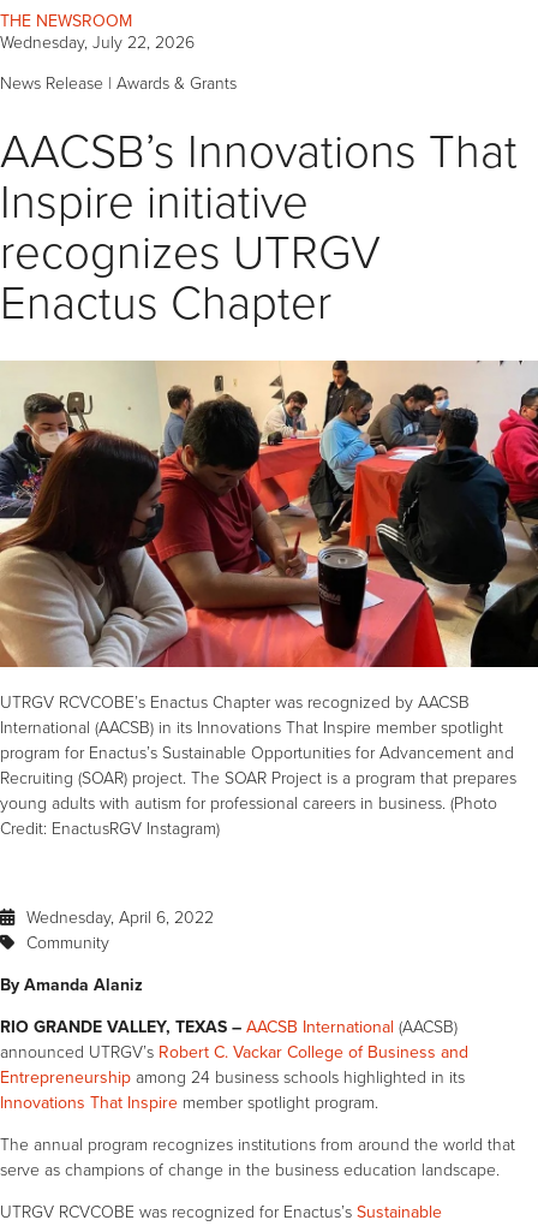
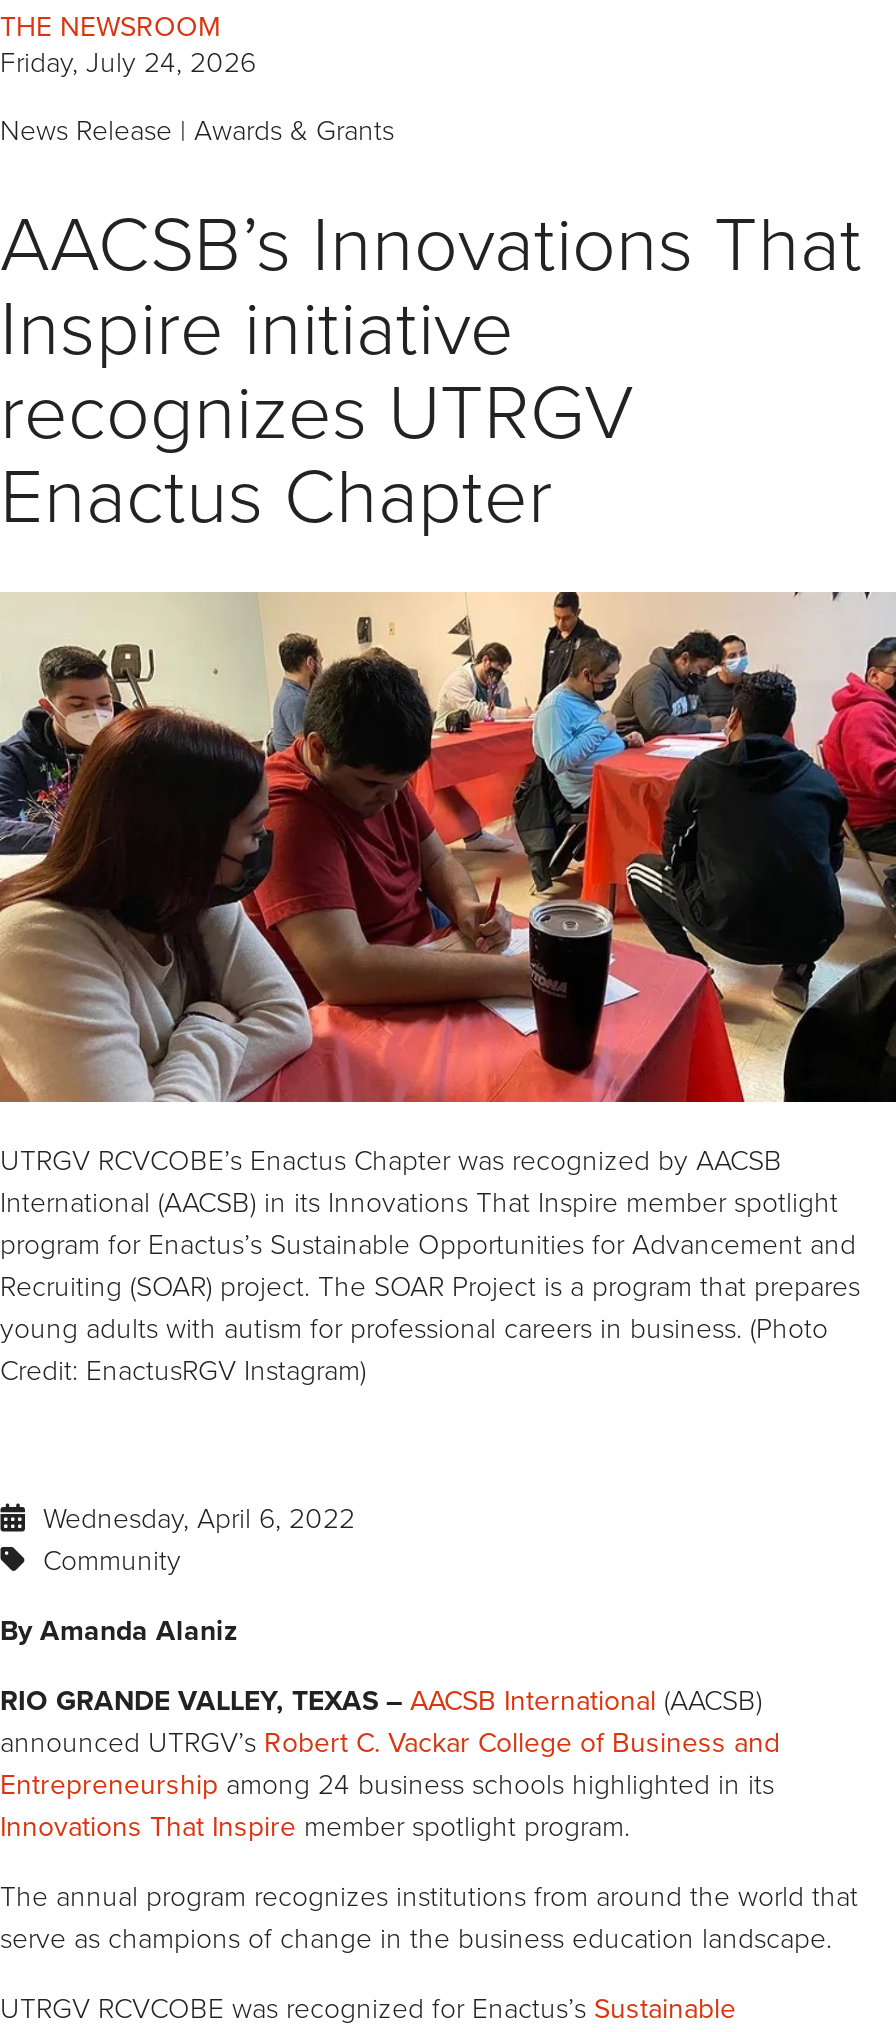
[0,33,195,53] Wednesday, July 22, 2026 -> [0,47,256,81] Friday, July 24, 2026

